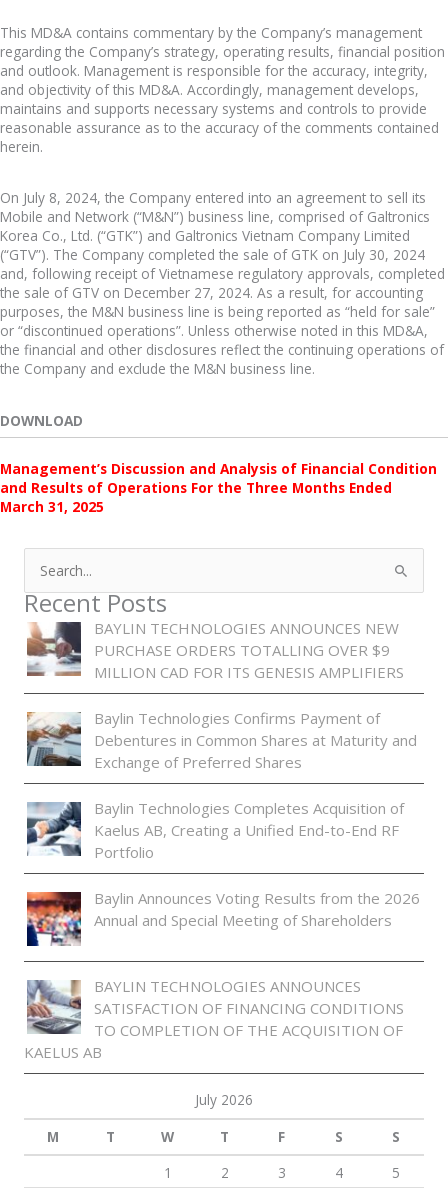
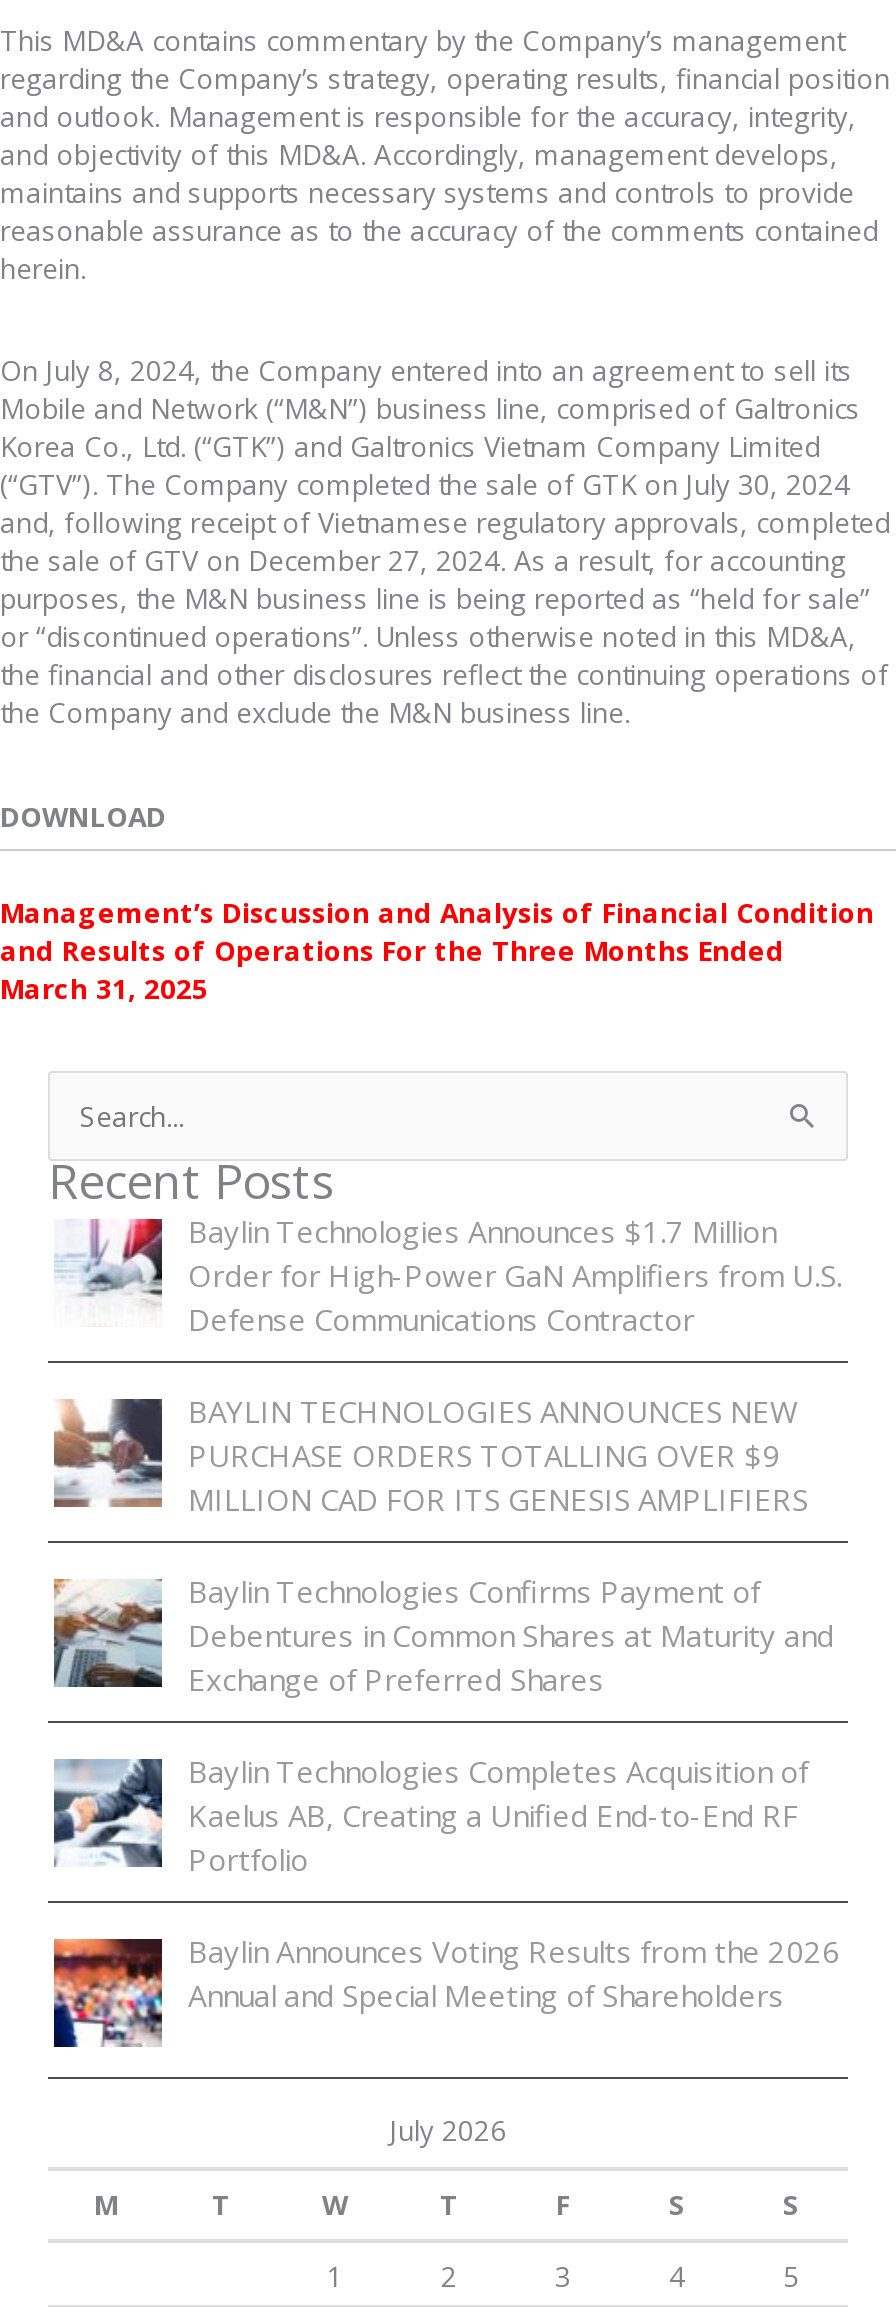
moved [25,618,420,930] -> [50,1392,840,2016]: [image] | BAYLIN TECHNOLOGIES ANNOUNCES NEW | PURCHASE ORDERS TOTALLING OVER $9 | ... | Baylin Announces Voting Results from the 2026 | Annual and Special Meeting of Shareholders
none -> [54,1212,842,1340] [image] | Baylin Technologies Announces $1.7 Million | Order for High-Power GaN Amplifiers from U.S. | Defense Communications Contractor
[24,976,404,1062] [image] | BAYLIN TECHNOLOGIES ANNOUNCES | SATISFACTION OF FINANCING CONDITIONS | TO COMPLETION OF THE ACQUISITION OF | KAELUS AB -> none

